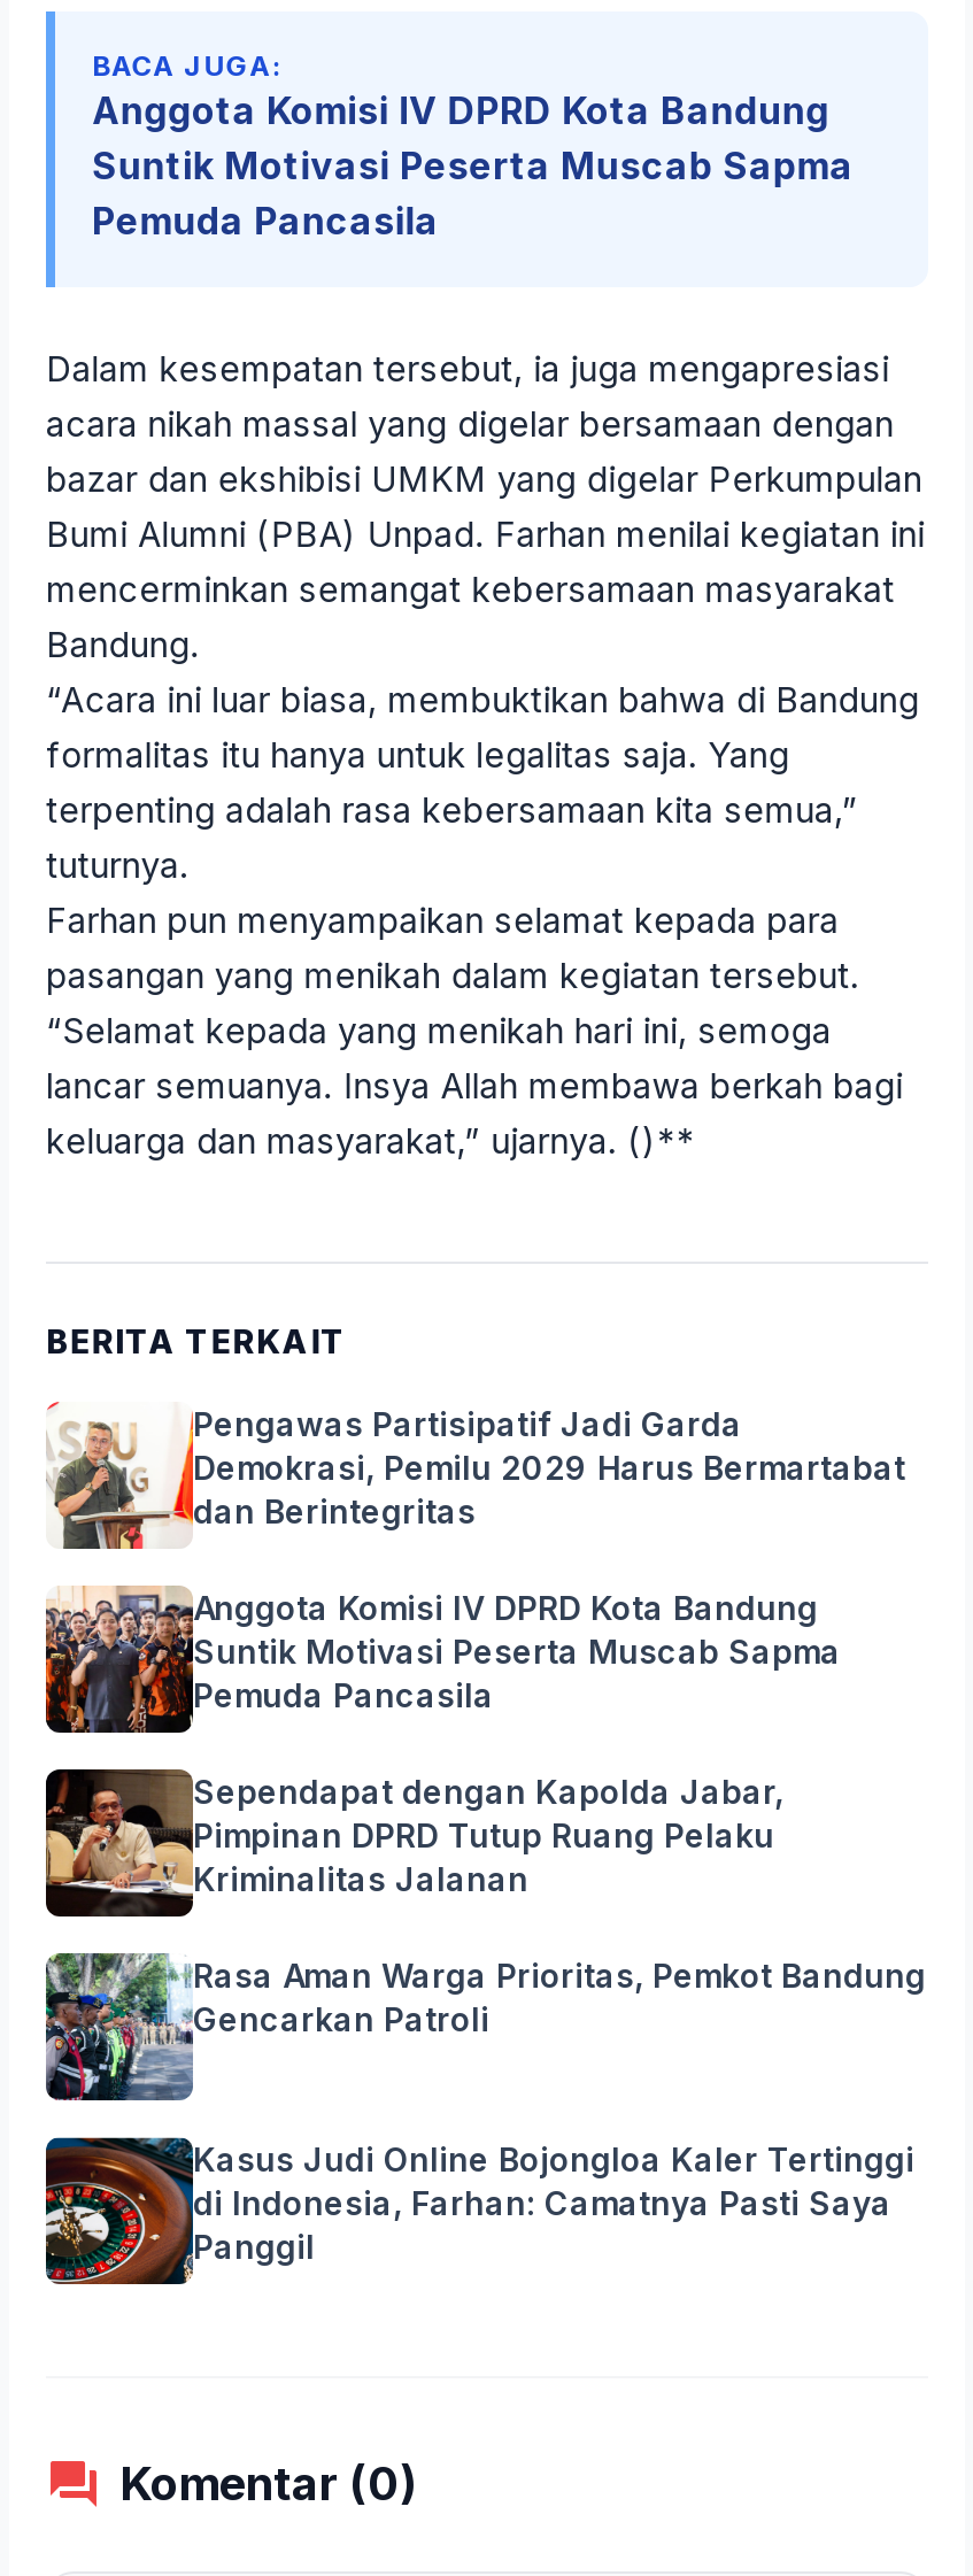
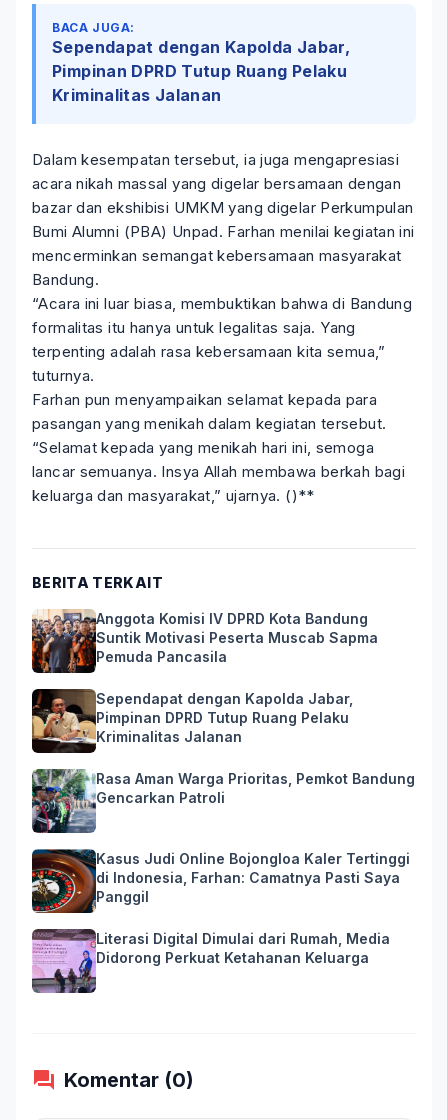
[92,88,854,244] Anggota Komisi IV DPRD Kota Bandung | Suntik Motivasi Peserta Muscab Sapma | Pemuda Pancasila -> [52,37,350,105] Sependapat dengan Kapolda Jabar, | Pimpinan DPRD Tutup Ruang Pelaku | Kriminalitas Jalanan
[46,1402,905,1551] [image] | Pengawas Partisipatif Jadi Garda | Demokrasi, Pemilu 2029 Harus Bermartabat | dan Berintegritas -> none
moved [41,1583,926,2266] -> [30,608,415,905]: [image] | Anggota Komisi IV DPRD Kota Bandung | Suntik Motivasi Peserta Muscab Sapma | ... | di Indonesia, Farhan: Camatnya Pasti Saya | Panggil
none -> [32,928,390,994] [image] | Literasi Digital Dimulai dari Rumah, Media | Didorong Perkuat Ketahanan Keluarga

